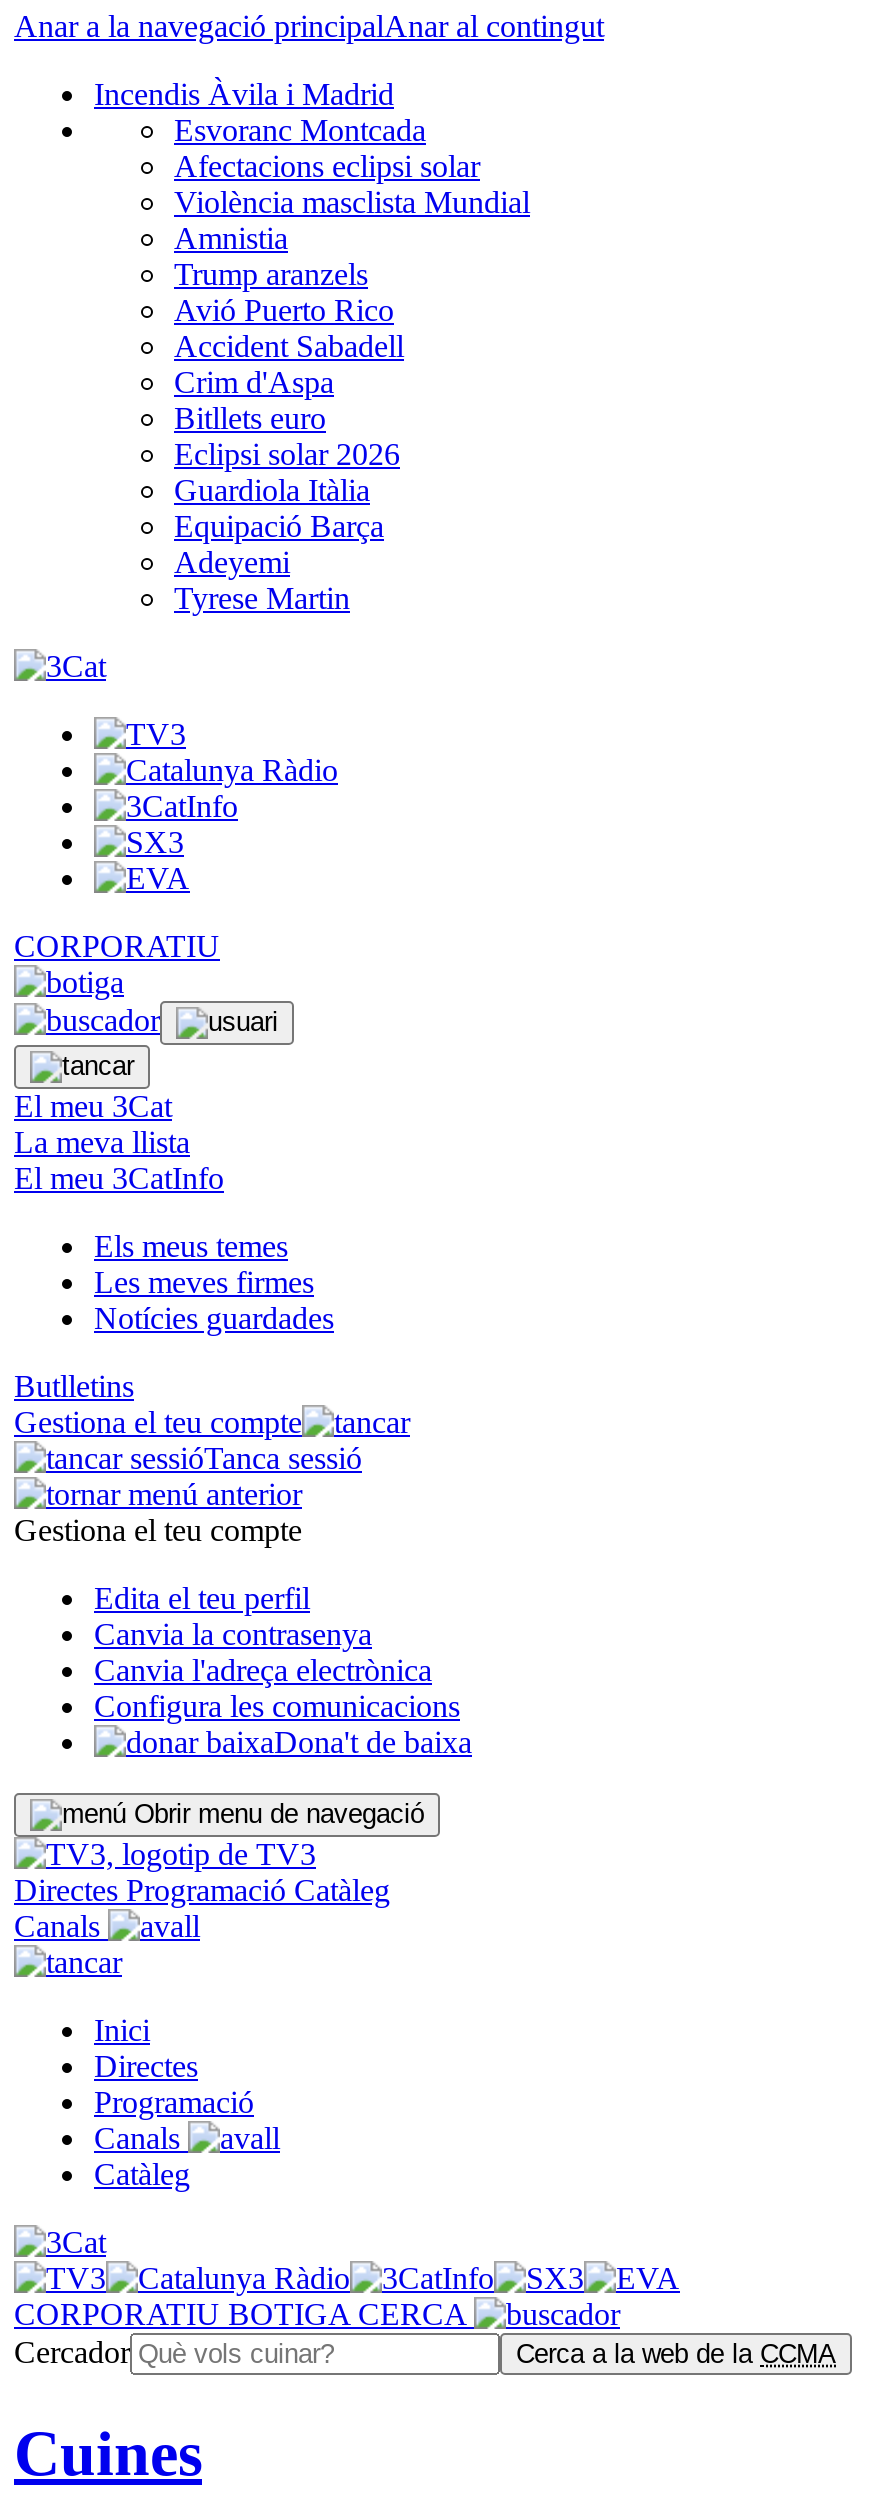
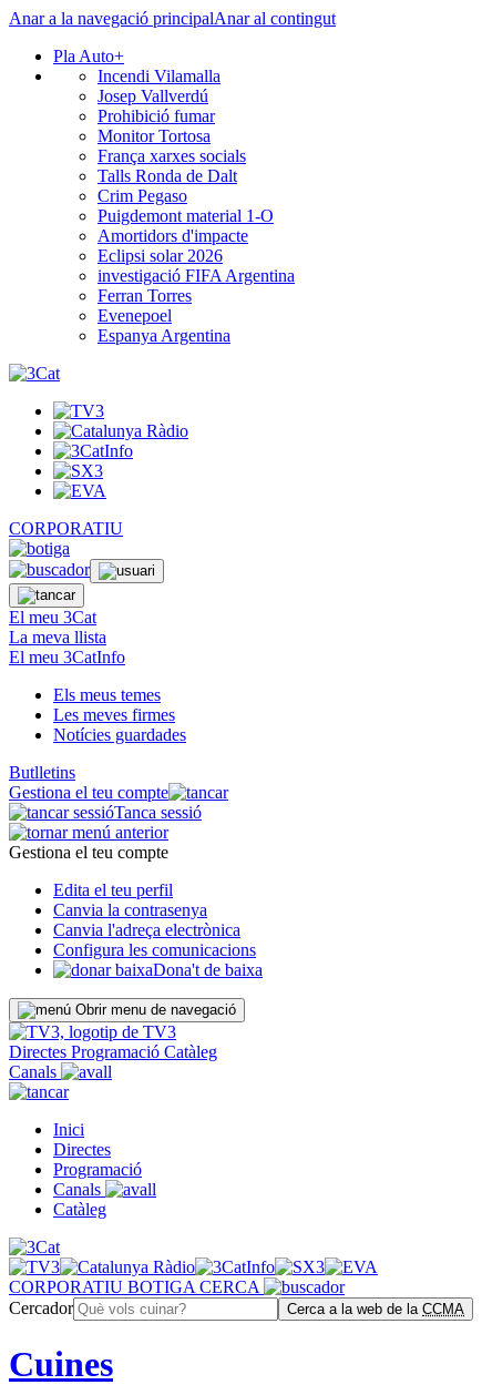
[94,77,530,435] Incendis Àvila i Madrid | Esvoranc Montcada | Afectacions eclipsi solar | Violència masclista Mundial | Amnistia | Trump aranzels | Avió Puerto Rico | Accident Sabadell | Crim d'Aspa | Bitllets euro -> [53,47,274,245] Pla Auto+ | Incendi Vilamalla | Josep Vallverdú | Prohibició fumar | Monitor Tortosa | França xarxes socials | Talls Ronda de Dalt | Crim Pegaso | Puigdemont material 1-O | Amortidors d'impacte
[174,473,384,615] Guardiola Itàlia | Equipació Barça | Adeyemi | Tyrese Martin -> [98,266,295,345] investigació FIFA Argentina | Ferran Torres | Evenepoel | Espanya Argentina

